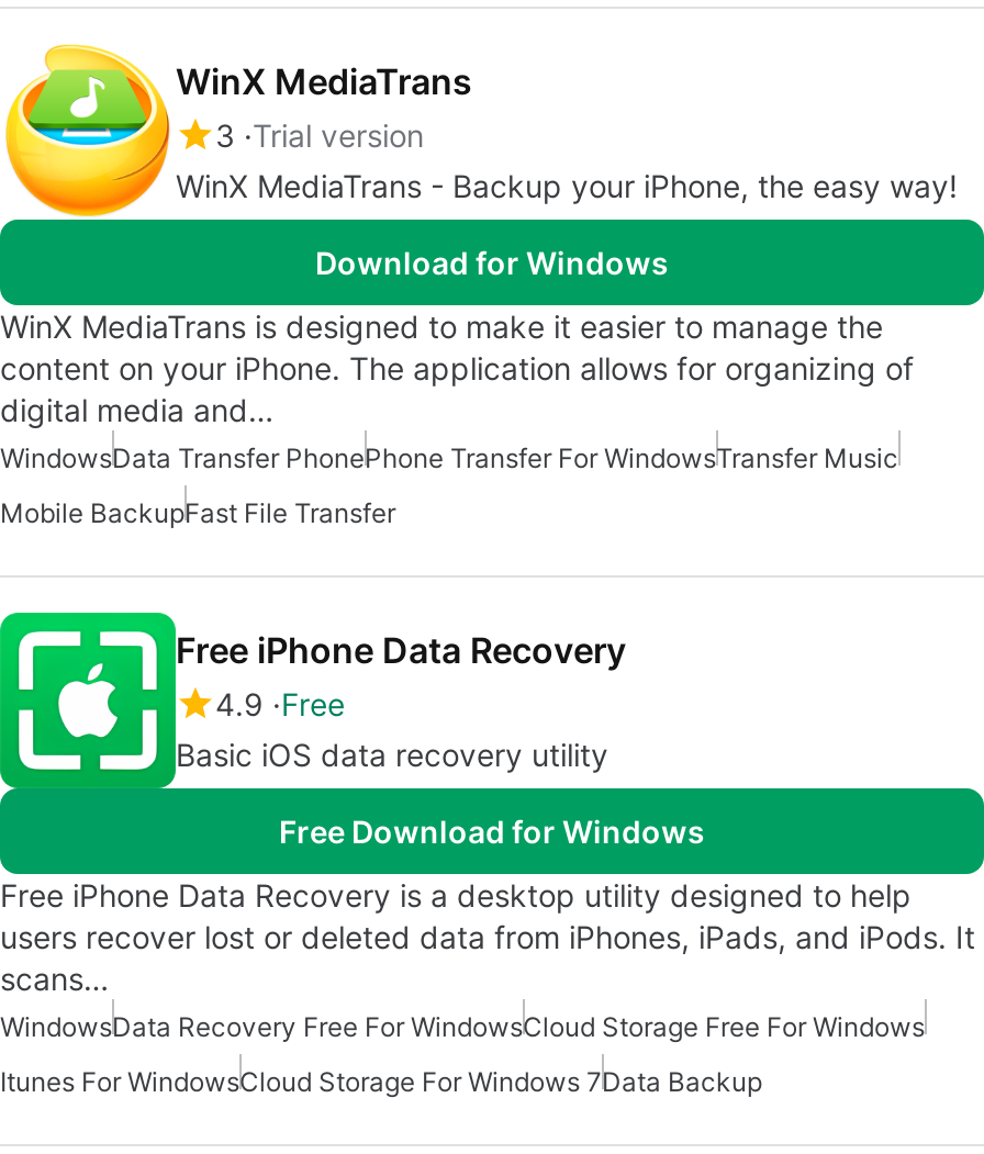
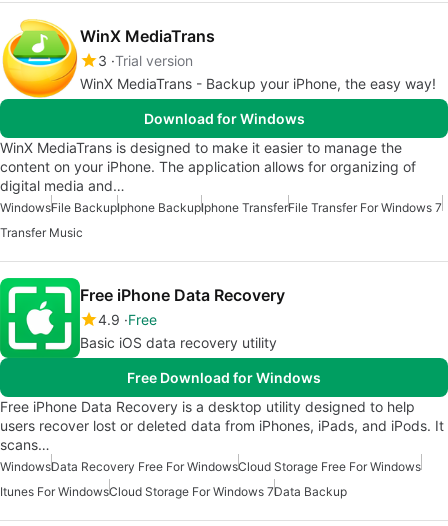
[0,441,898,474] WindowsData Transfer PhonePhone Transfer For WindowsTransfer Music -> [0,200,442,215] WindowsFile BackupIphone BackupIphone TransferFile Transfer For Windows 7
[0,496,395,529] Mobile BackupFast File Transfer -> [0,225,83,240] Transfer Music

